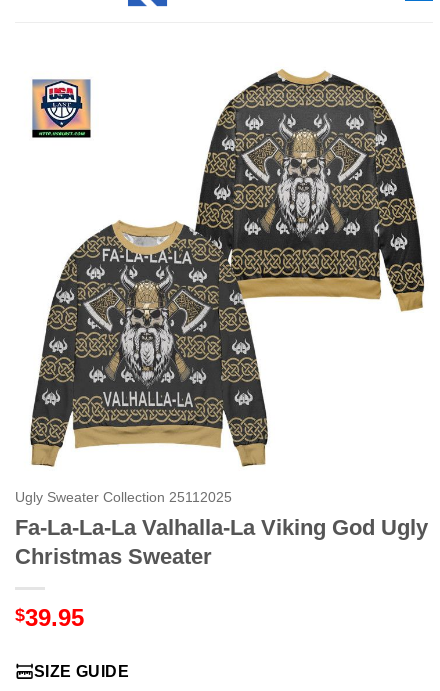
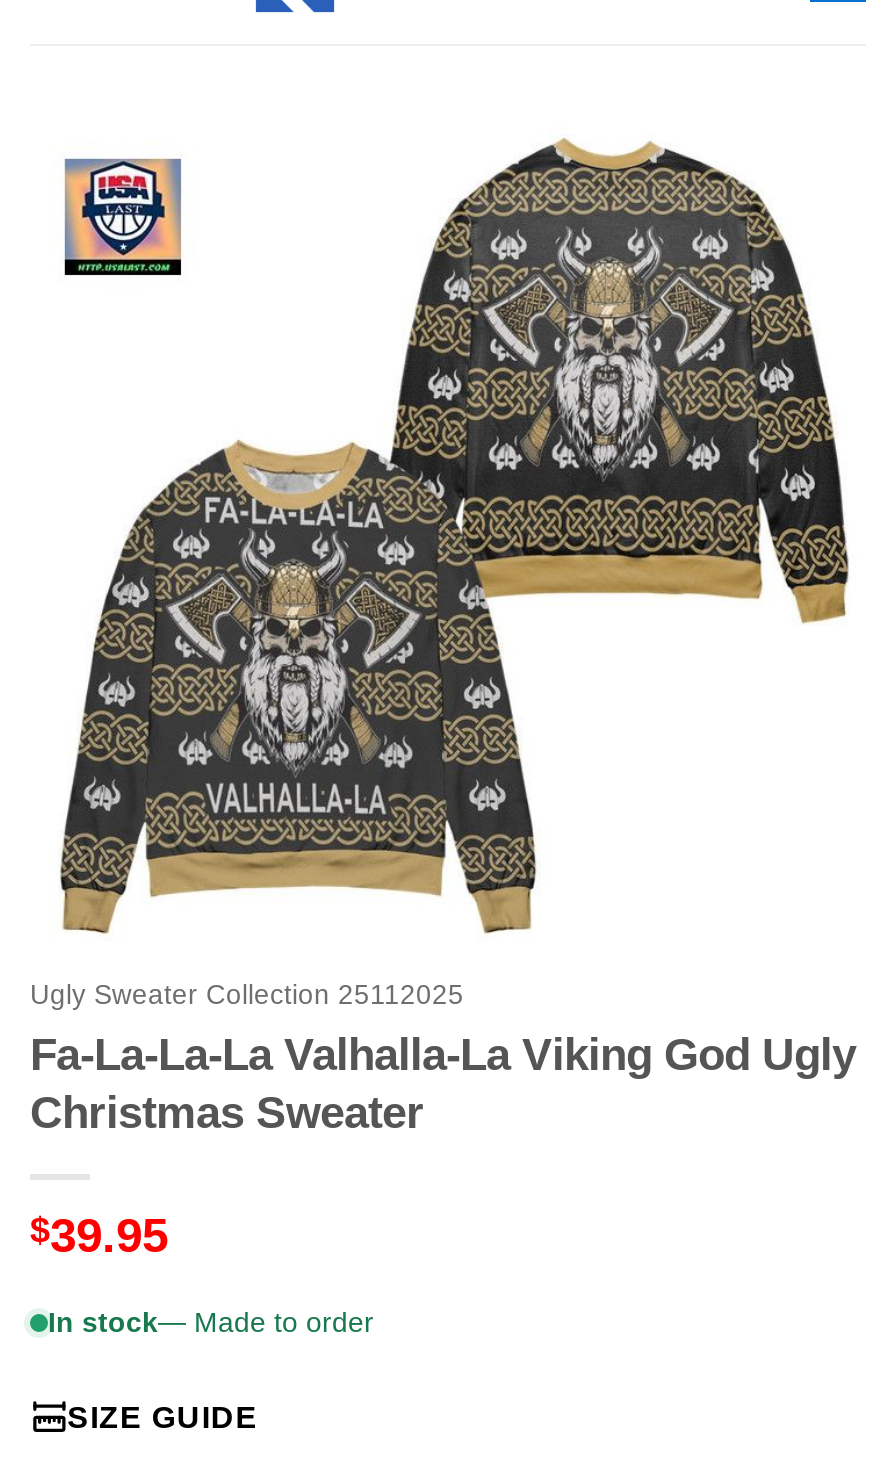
none -> [48,1306,374,1338] In stock— Made to order

